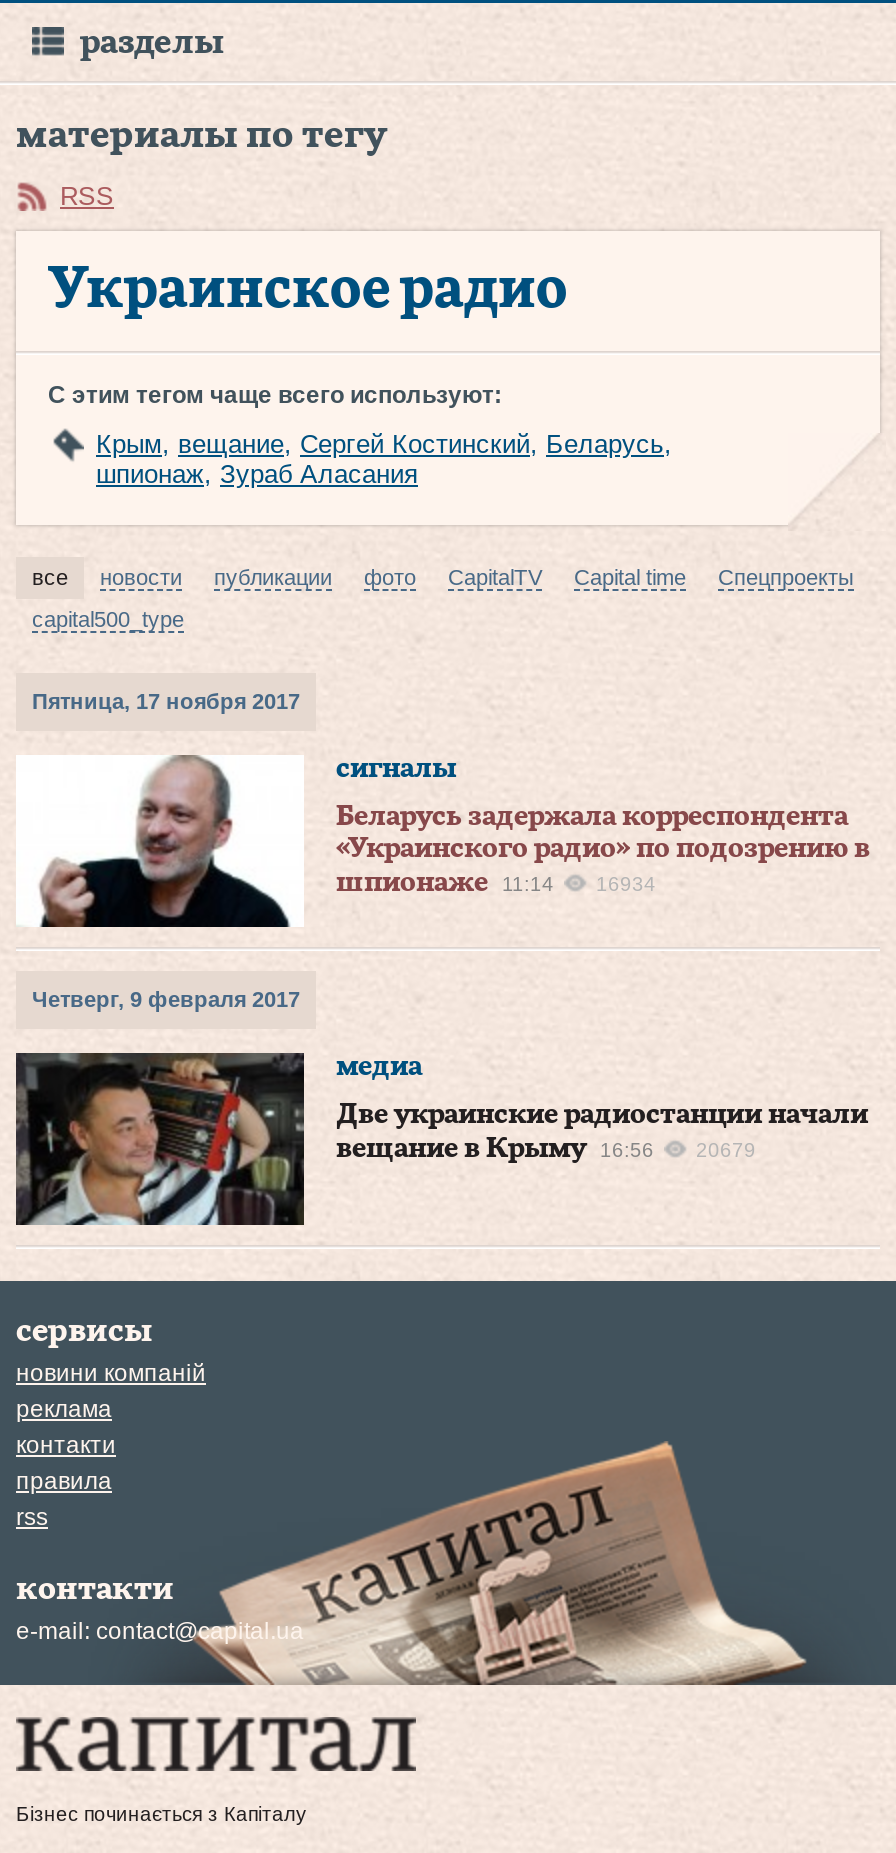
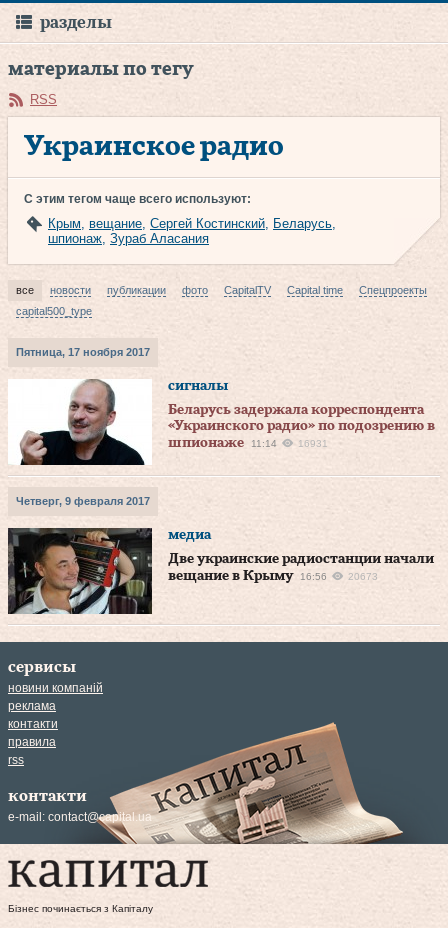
[336,869,656,897] шпионаже 11:14 16934 -> [168,436,328,450] шпионаже 11:14 16931
[336,1135,756,1163] вещание в Крыму 16:56 20679 -> [168,569,378,583] вещание в Крыму 16:56 20673

